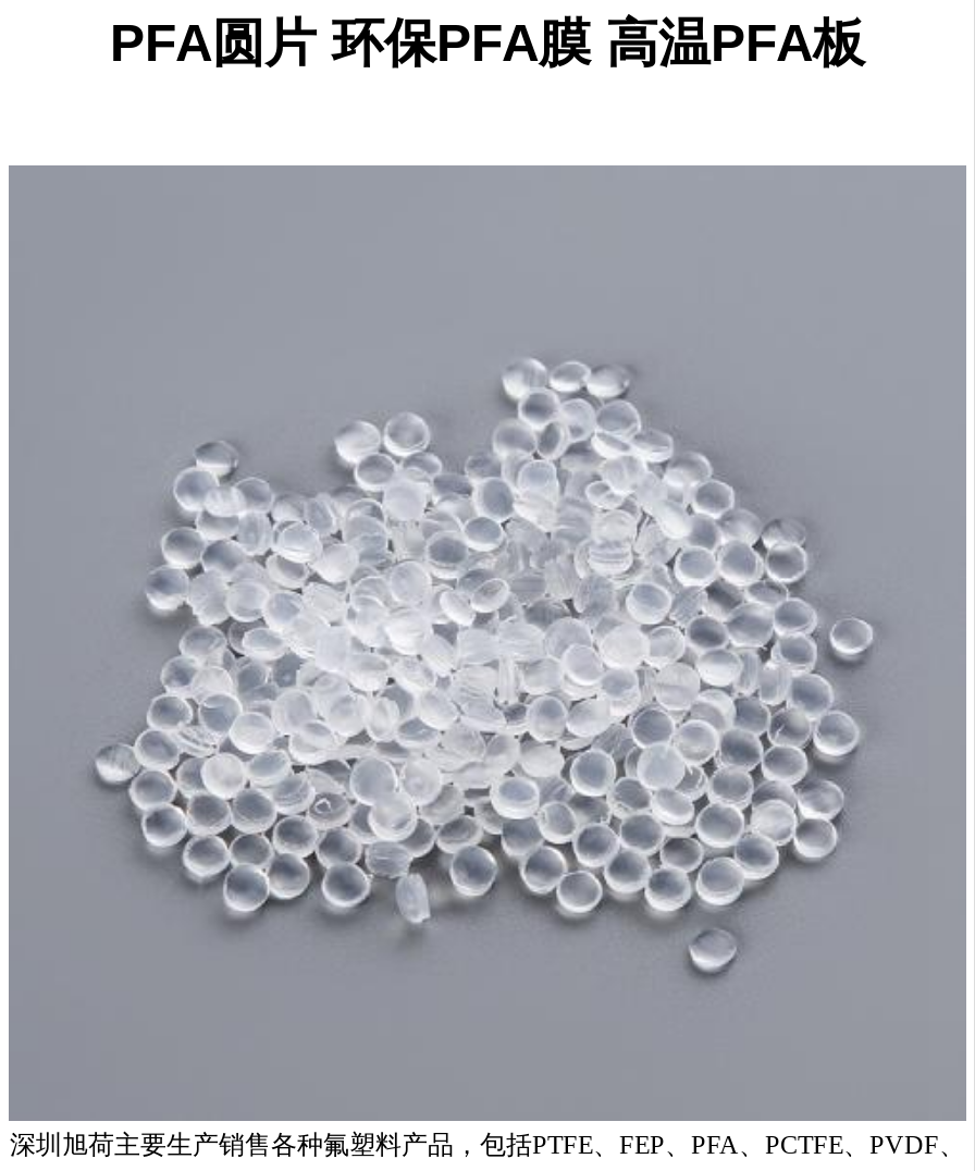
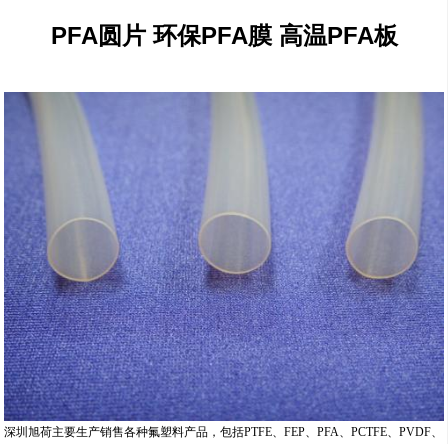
[9,165,966,1123] [image] -> [3,92,445,422] [image]

